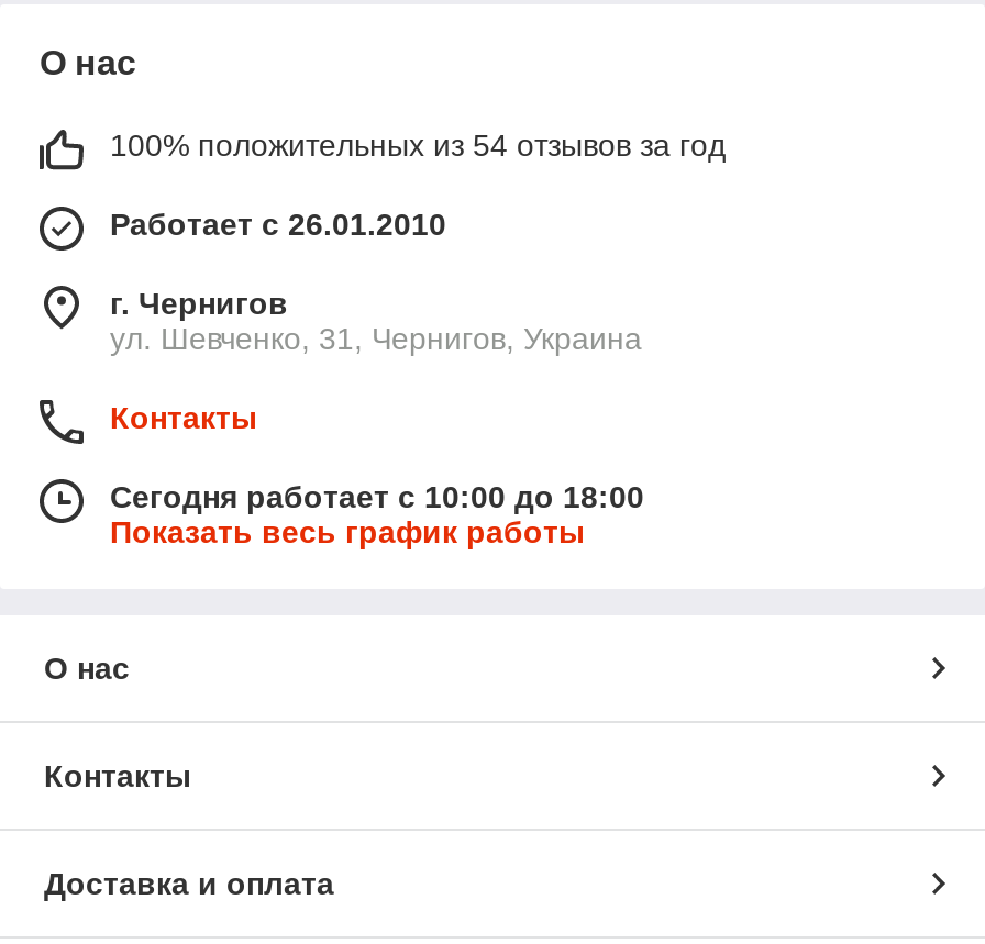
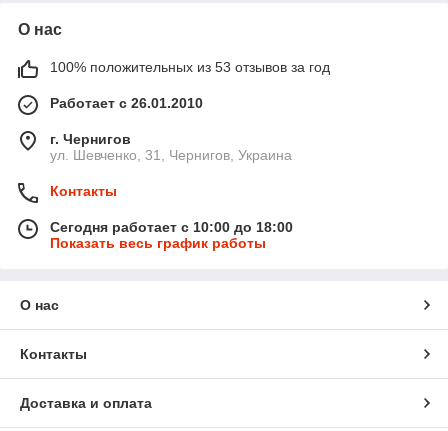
[110,129,726,164] 100% положительных из 54 отзывов за год -> [50,59,330,75] 100% положительных из 53 отзывов за год

